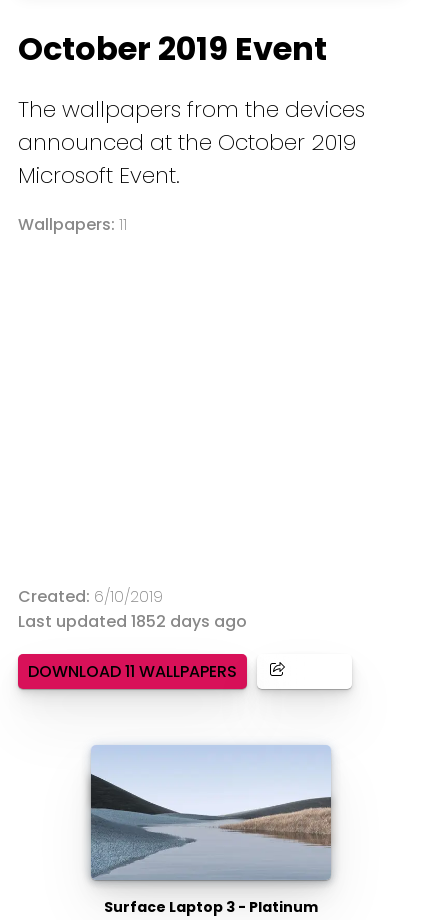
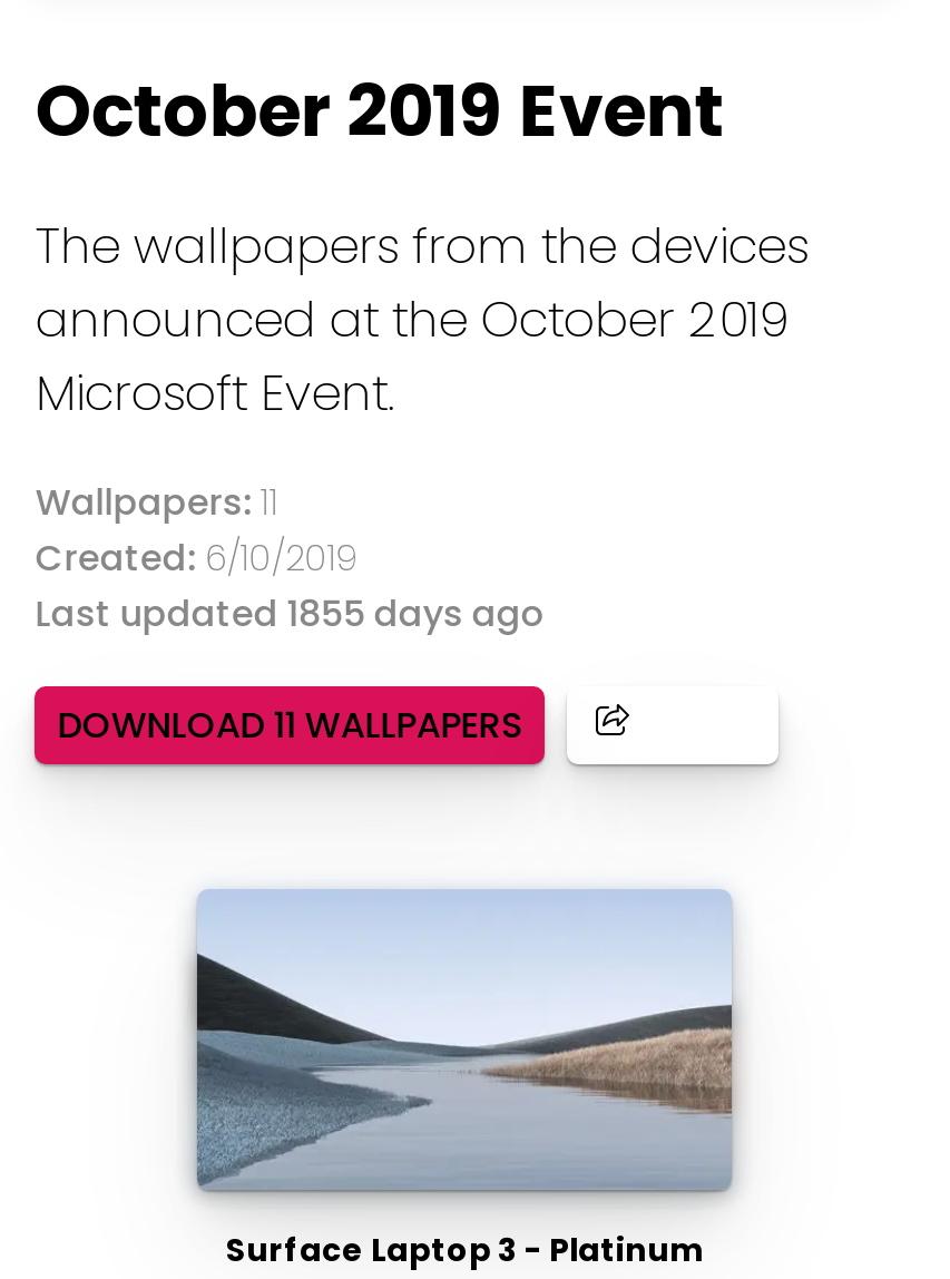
[18,610,247,633] Last updated 1852 days ago -> [35,588,545,639] Last updated 1855 days ago

